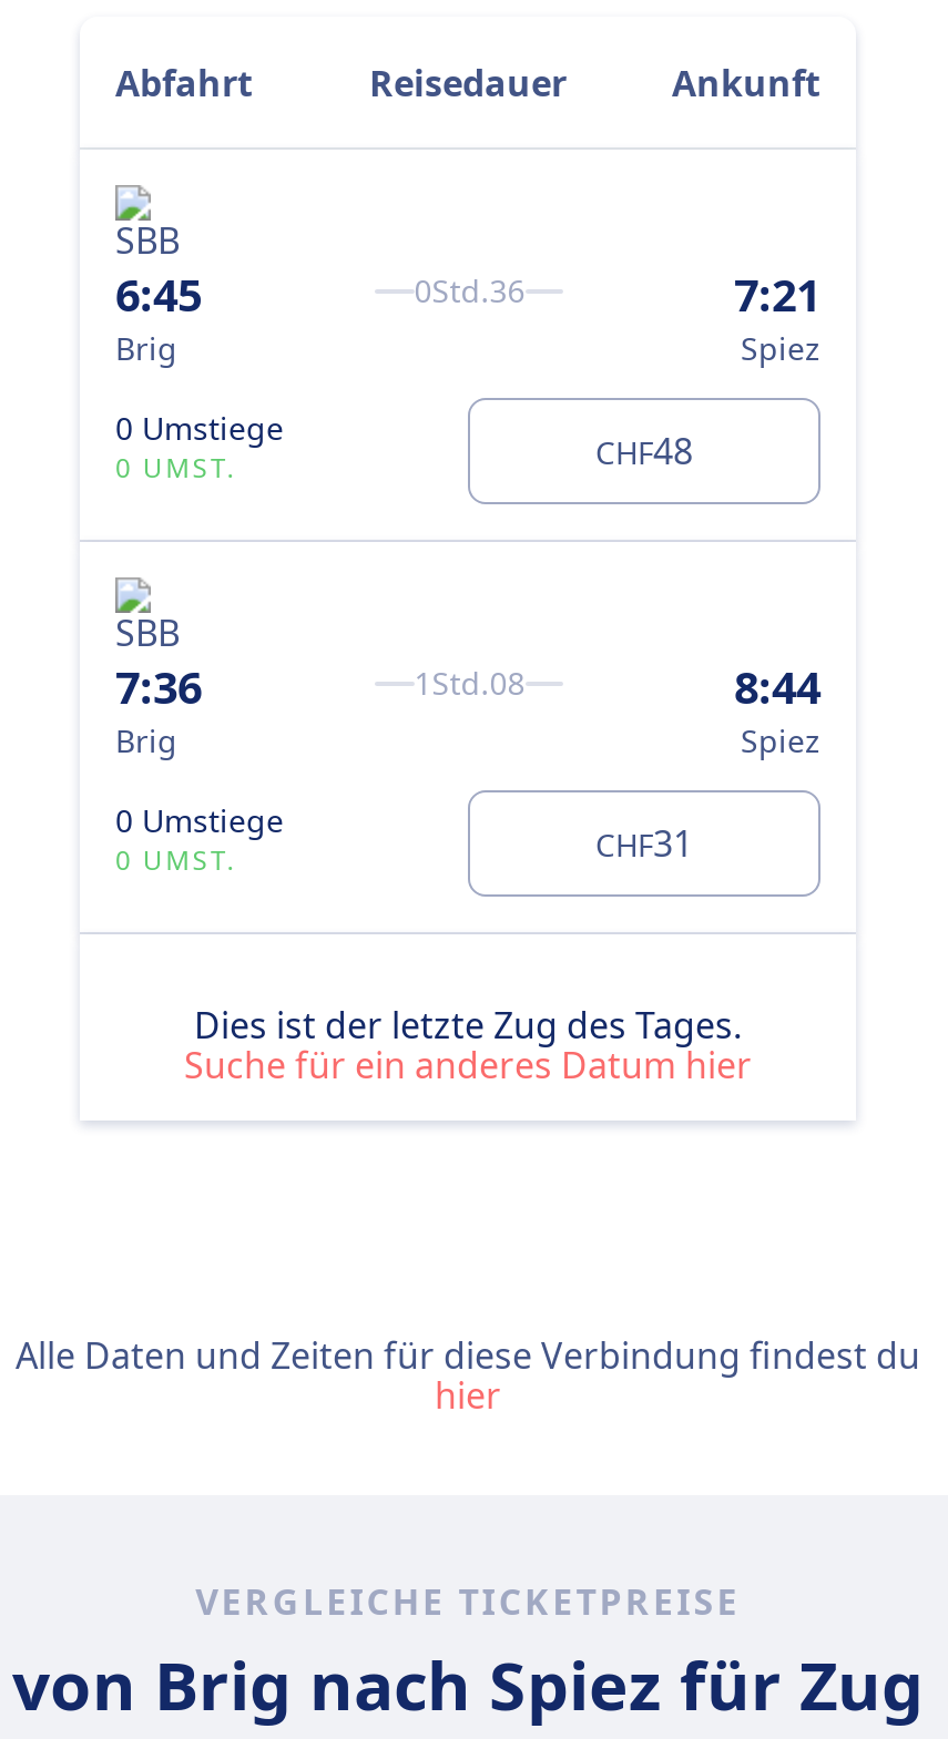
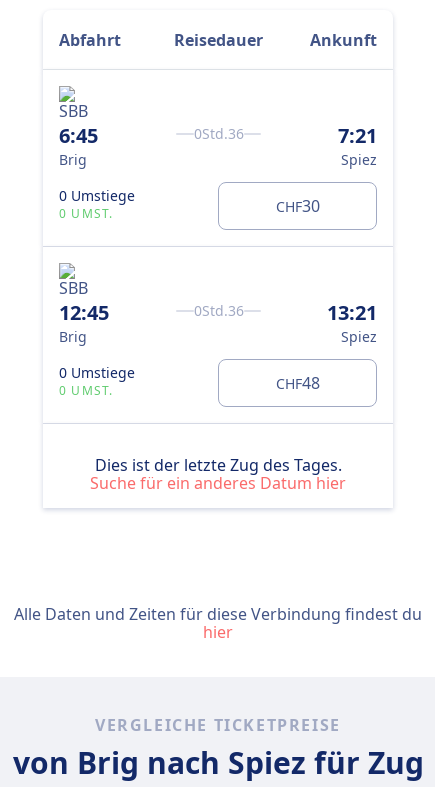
[595,426,693,474] CHF48 -> [275,194,319,216] CHF30
[115,657,202,717] 7:36 -> [59,299,109,326] 12:45
[414,657,820,717] 1Std.08 | 8:44 -> [194,299,377,326] 0Std.36 | 13:21
[595,818,693,867] CHF31 -> [275,371,319,393] CHF48

